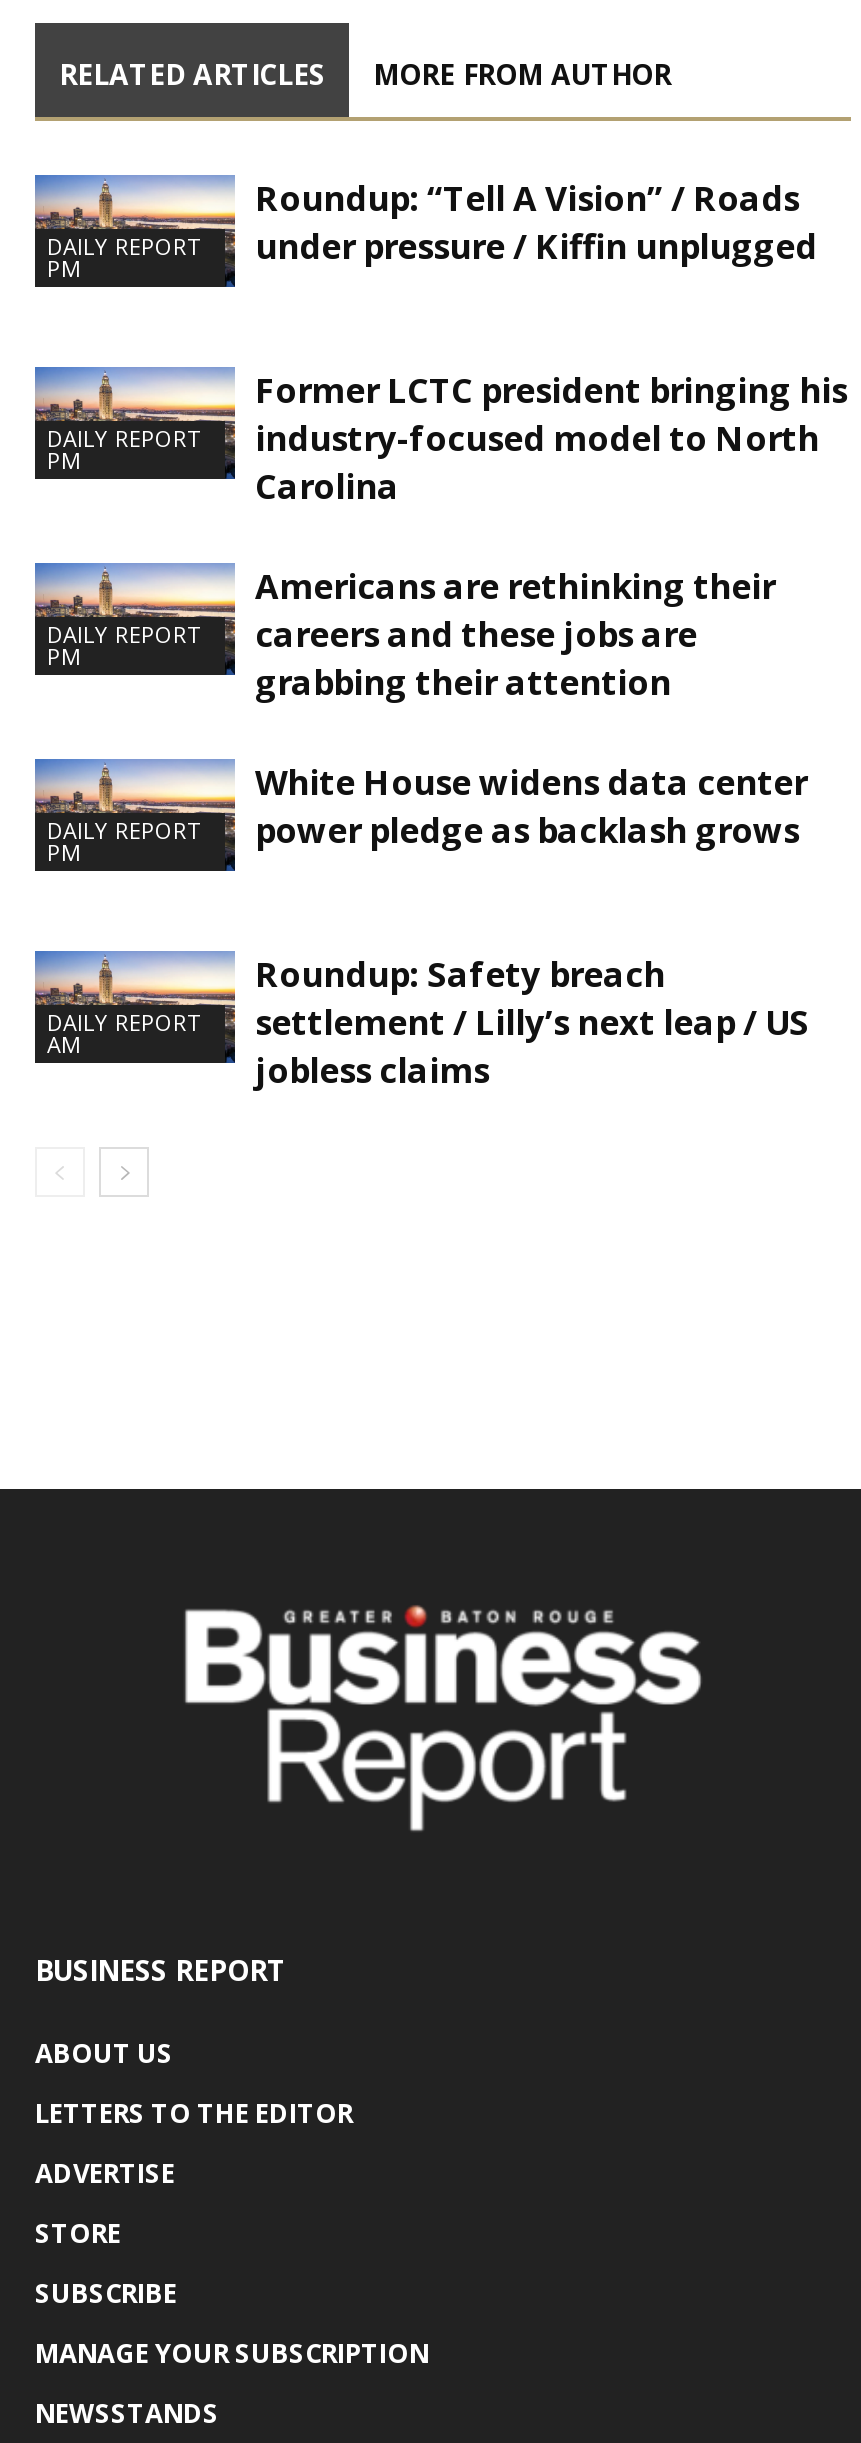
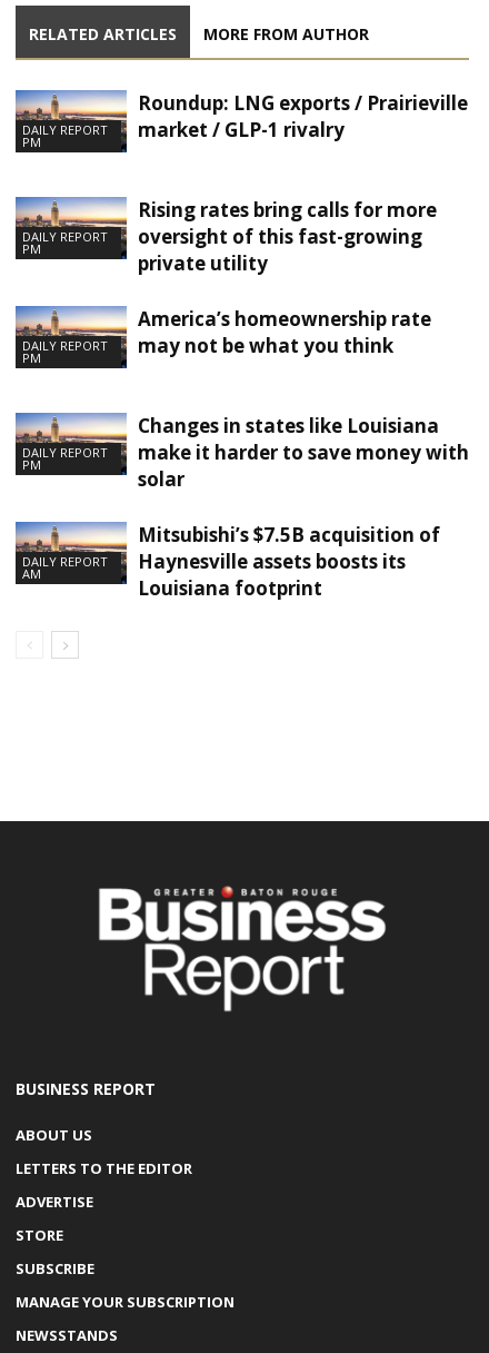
[255,175,817,269] Roundup: “Tell A Vision” / Roads | under pressure / Kiffin unplugged -> [138,90,468,142] Roundup: LNG exports / Prairieville | market / GLP-1 rivalry
[255,367,847,509] Former LCTC president bringing his | industry-focused model to North | Carolina -> [138,197,437,276] Rising rates bring calls for more | oversight of this fast-growing | private utility
[255,563,775,705] Americans are rethinking their | careers and these jobs are | grabbing their attention -> [138,306,431,358] America’s homeownership rate | may not be what you think
[255,759,807,853] White House widens data center | power pledge as backlash grows -> [138,413,469,492] Changes in states like Louisiana | make it harder to save money with | solar
[255,951,809,1093] Roundup: Safety breach | settlement / Lilly’s next leap / US | jobless claims -> [138,522,440,601] Mitsubishi’s $7.5B acquisition of | Haynesville assets boosts its | Louisiana footprint

